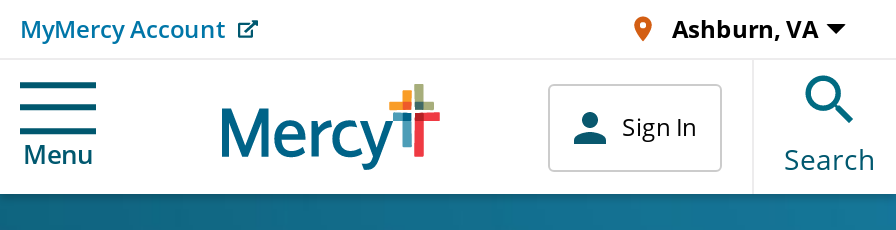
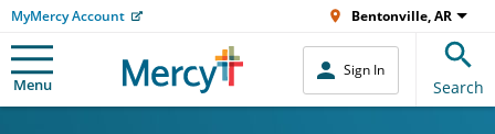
[672,12,818,46] Ashburn, VA -> [351,7,452,25] Bentonville, AR

